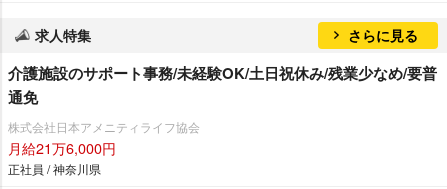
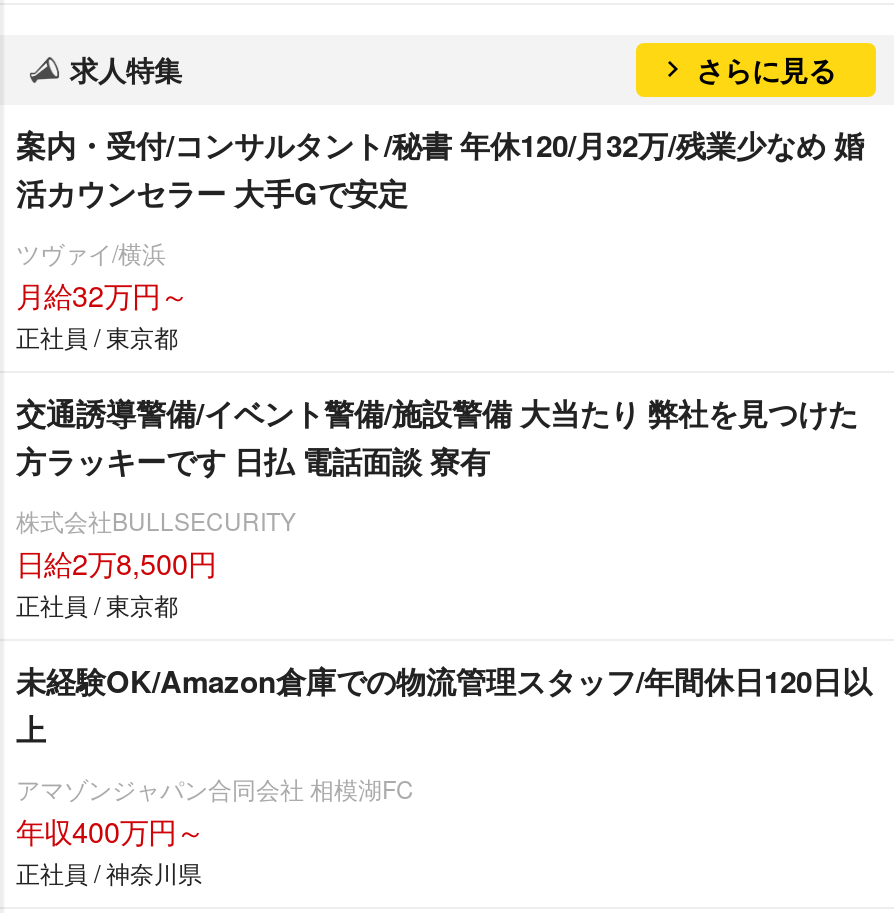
[8,62,437,158] 介護施設のサポート事務/未経験OK/土日祝休み/残業少なめ/要普 | 通免 | 株式会社日本アメニティライフ協会 | 月給21万6,000円 -> [16,123,872,851] 案内・受付/コンサルタント/秘書 年休120/月32万/残業少なめ 婚 | 活カウンセラー 大手Gで安定 | ツヴァイ/横浜 | 月給32万円～ | 正社員 / 東京都 | 交通誘導警備/イベント警備/施設警備 大当たり 弊社を見つけた | 方ラッキーです 日払 電話面談 寮有 | 株式会社BULLSECURITY | 日給2万8,500円 | 正社員 / 東京都 | 未経験OK/Amazon倉庫での物流管理スタッフ/年間休日120日以 | 上 | アマゾンジャパン合同会社 相模湖FC | 年収400万円～

